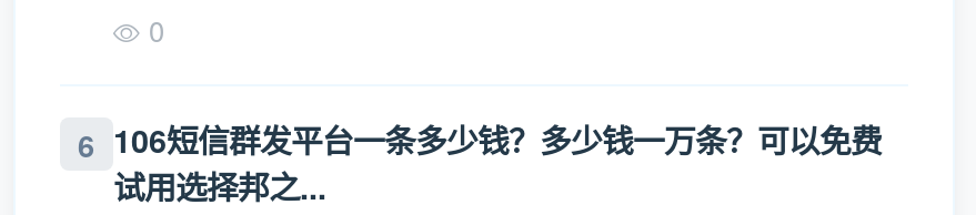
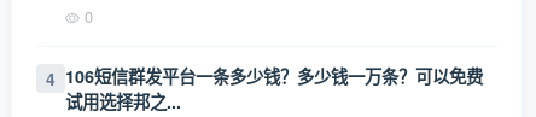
[78,117,882,165] 6 106短信群发平台一条多少钱？多少钱一万条？可以免费 -> [46,64,483,90] 4 106短信群发平台一条多少钱？多少钱一万条？可以免费

